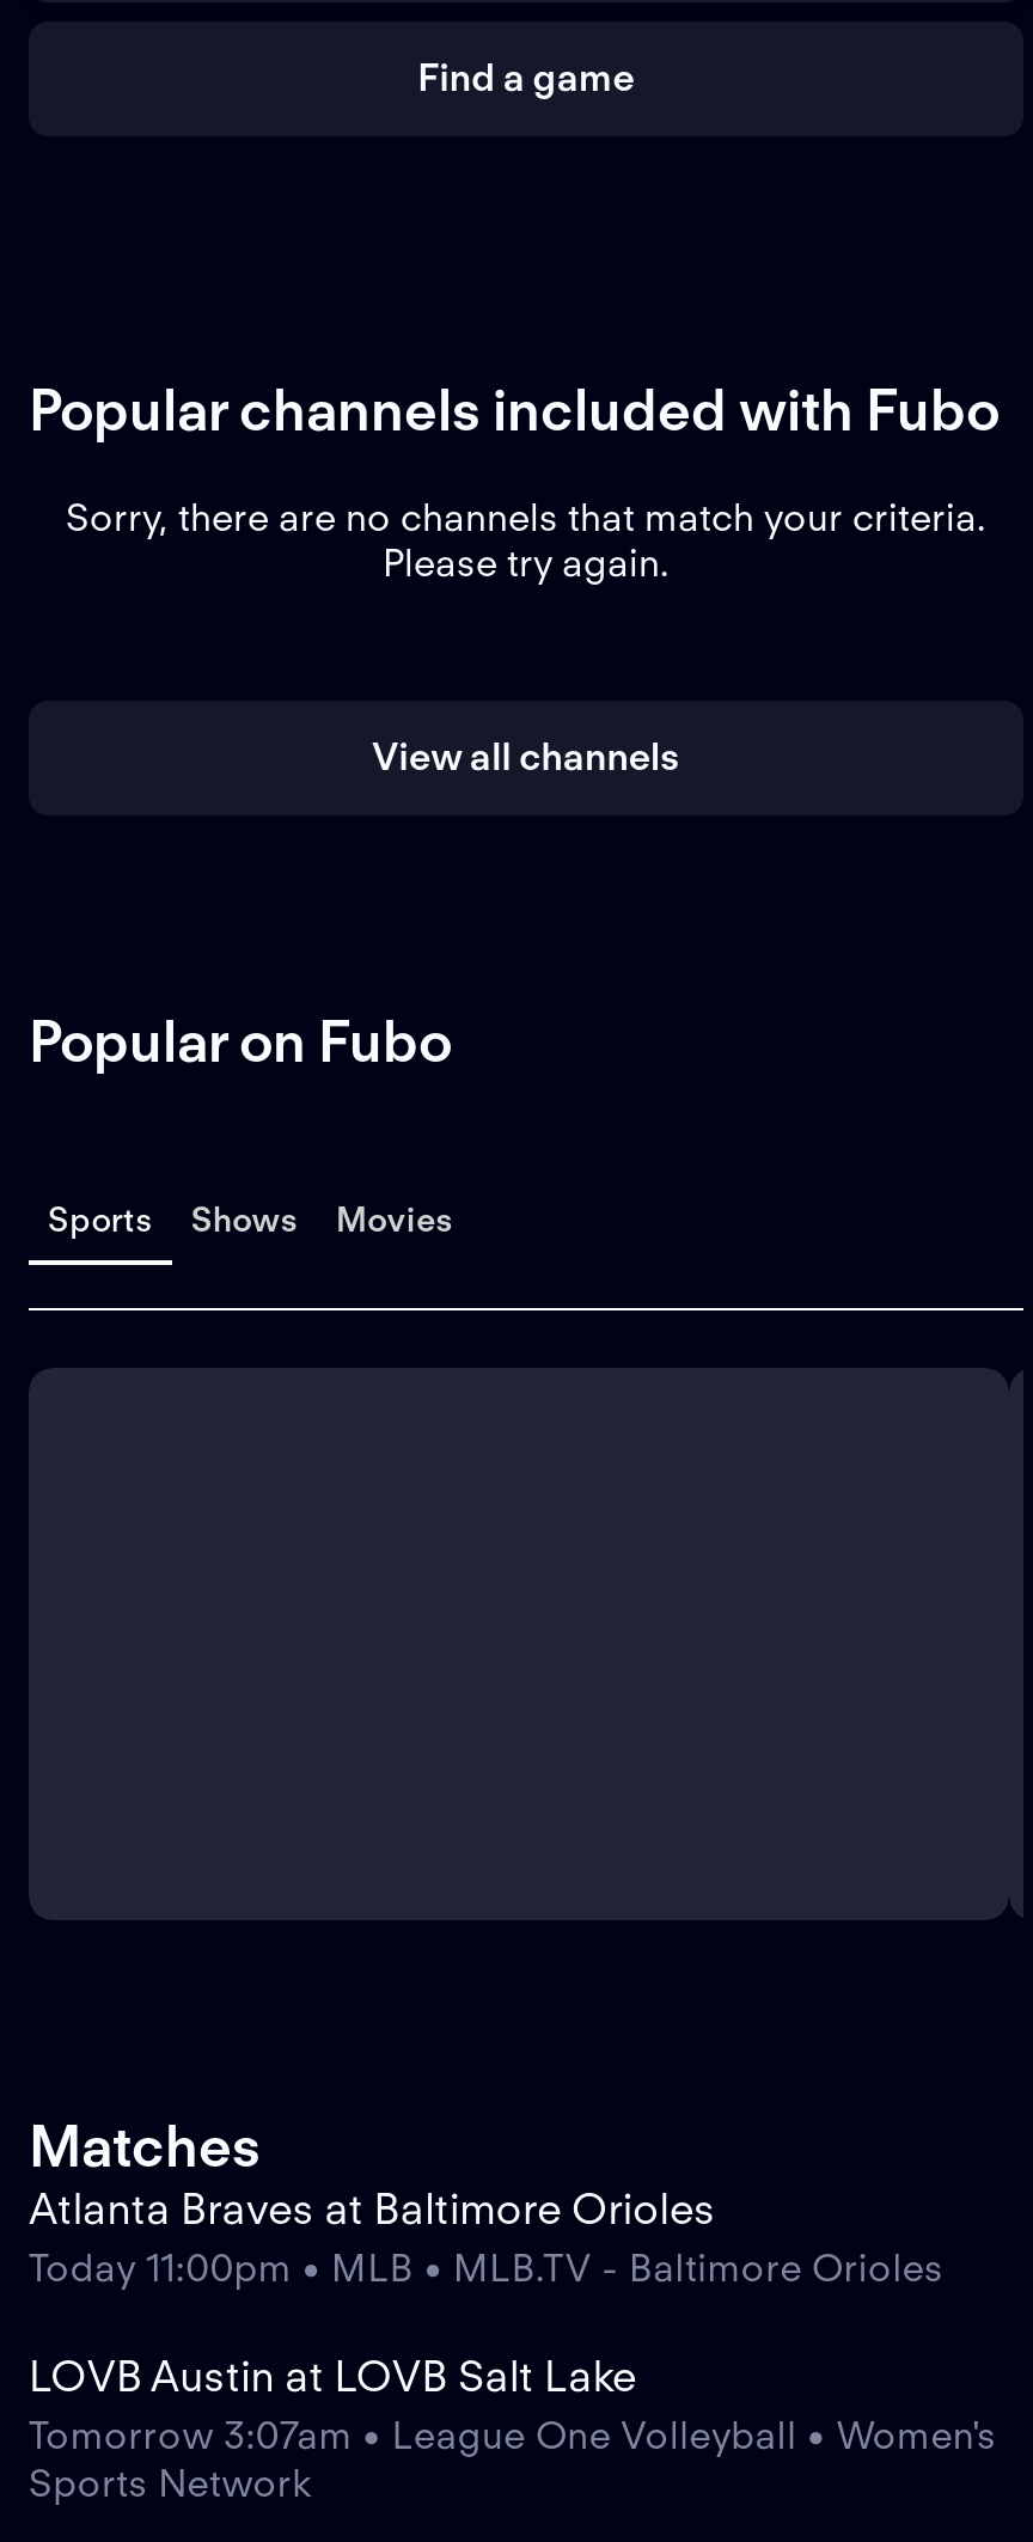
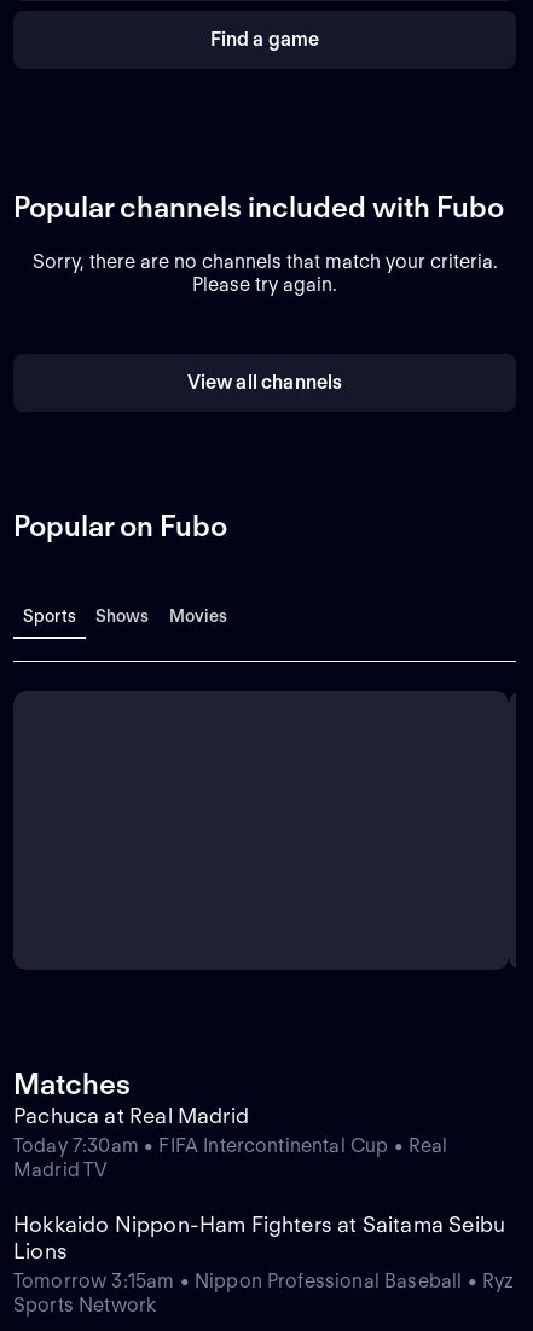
[29,2184,944,2292] Atlanta Braves at Baltimore Orioles | Today 11:00pm • MLB • MLB.TV - Baltimore Orioles -> [13,1103,448,1182] Pachuca at Real Madrid | Today 7:30am • FIFA Intercontinental Cup • Real | Madrid TV
[29,2352,997,2459] LOVB Austin at LOVB Salt Lake | Tomorrow 3:07am • League One Volleyball • Women's -> [13,1212,514,1293] Hokkaido Nippon-Ham Fighters at Saitama Seibu | Lions | Tomorrow 3:15am • Nippon Professional Baseball • Ryz

